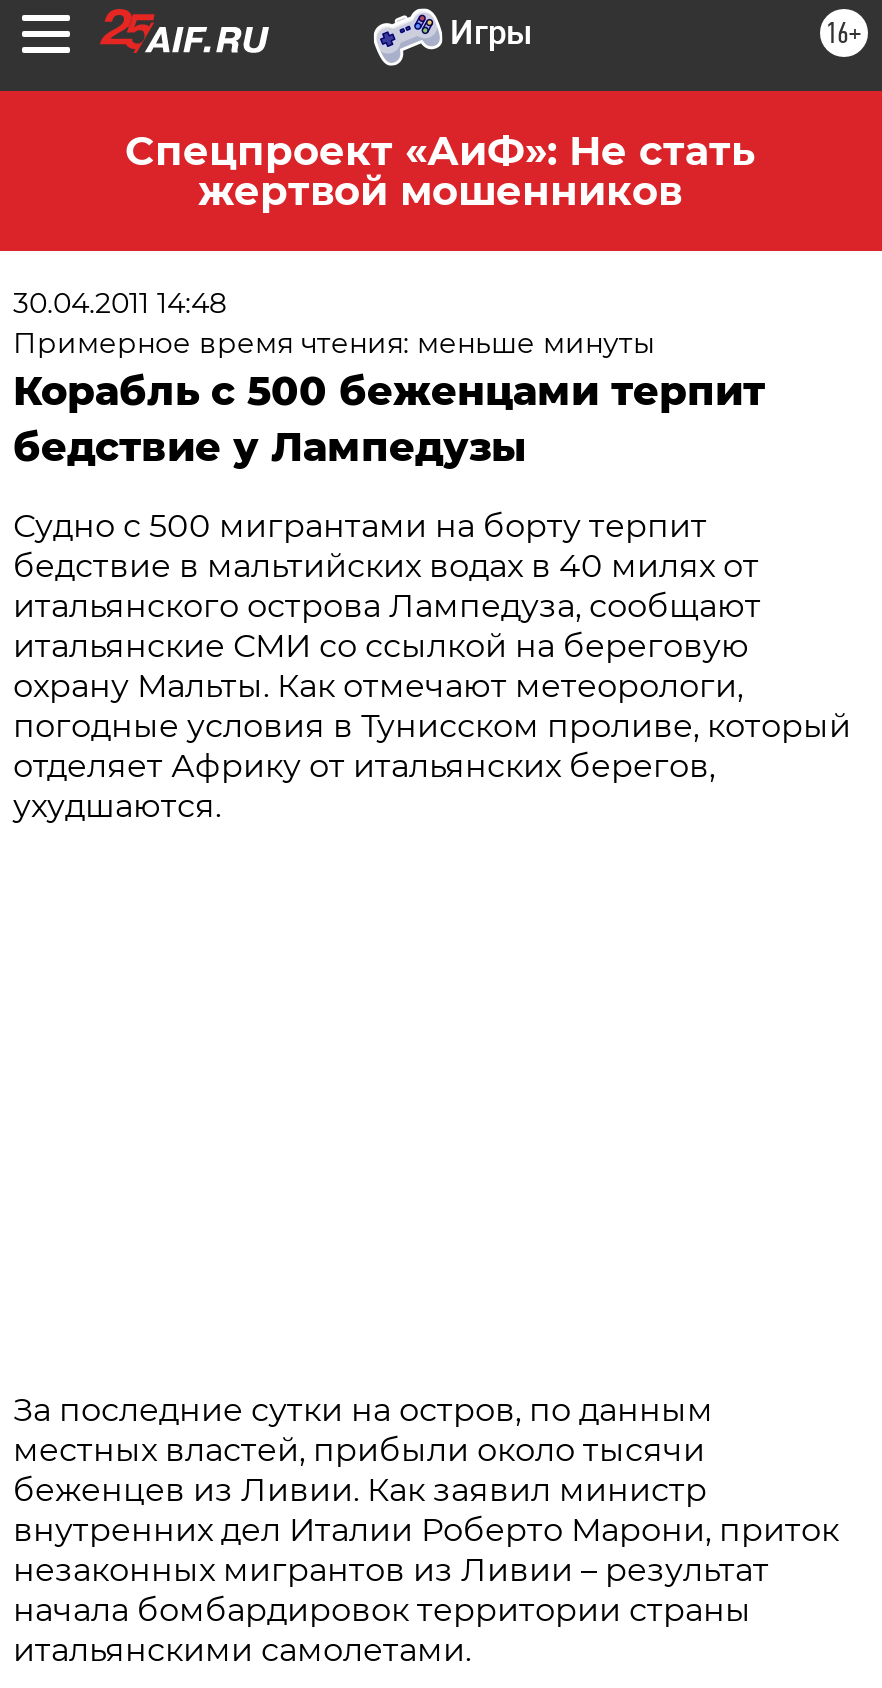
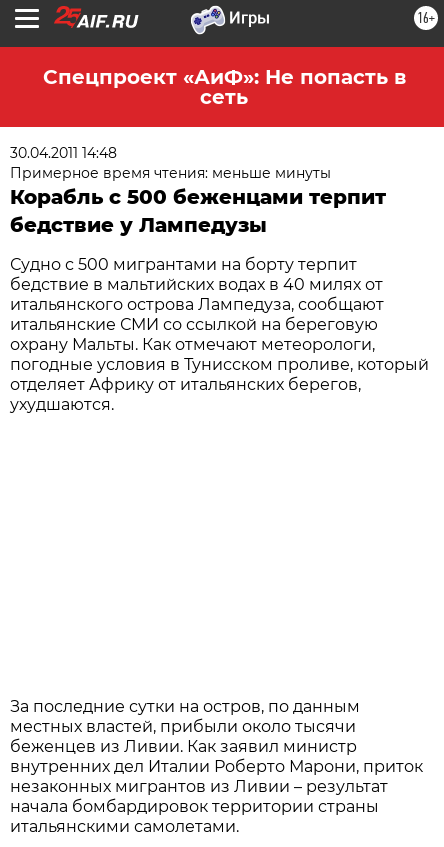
[125,127,755,215] Спецпроект «АиФ»: Не стать | жертвой мошенников -> [42,65,405,109] Спецпроект «АиФ»: Не попасть в | сеть

